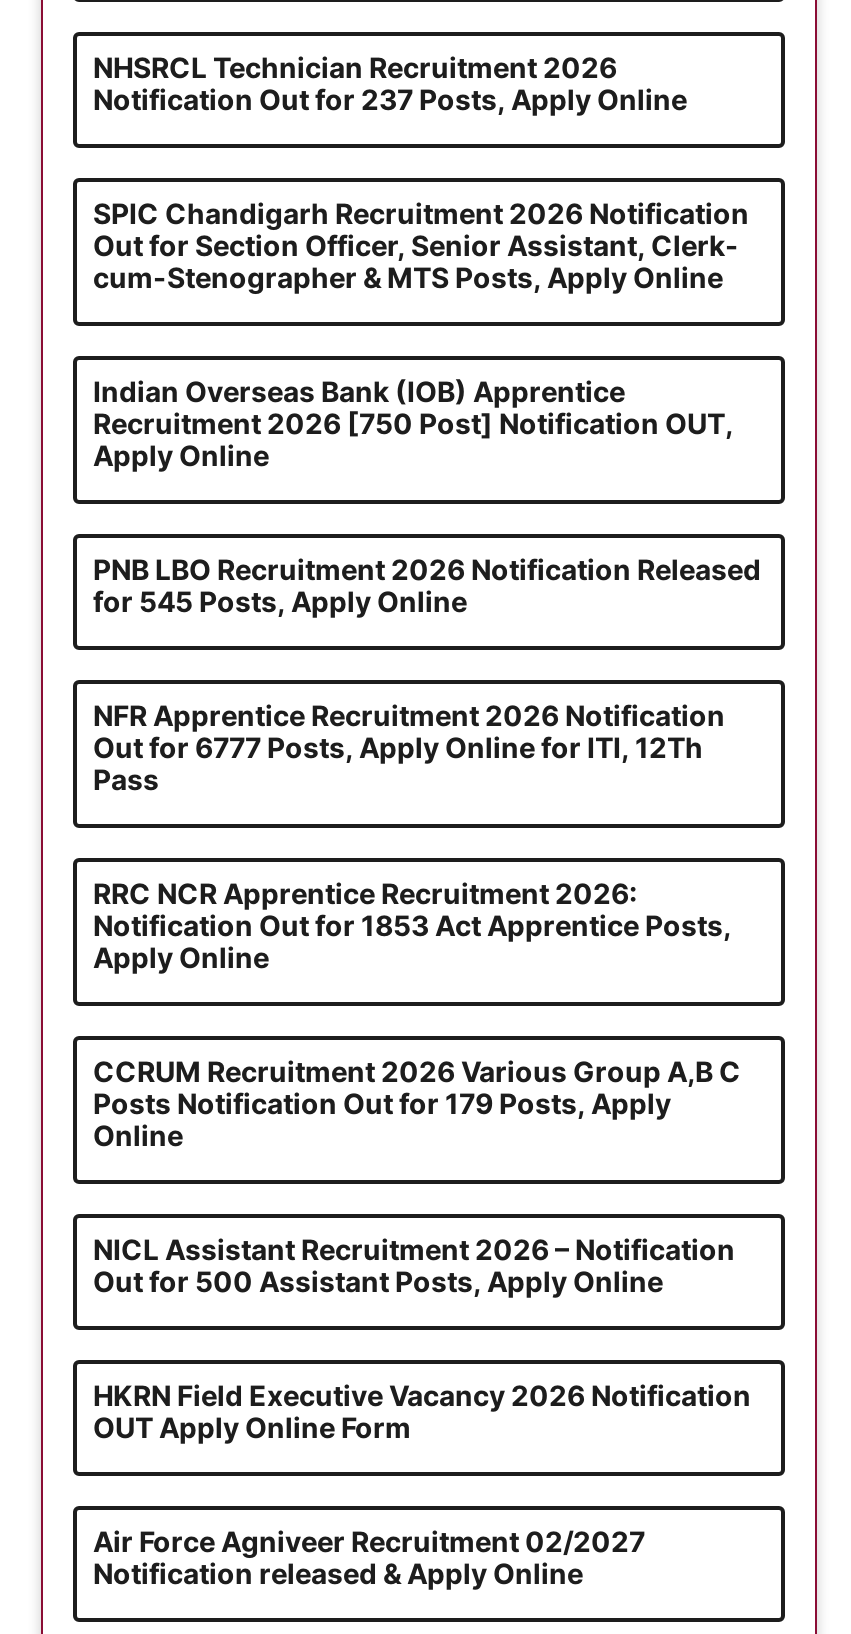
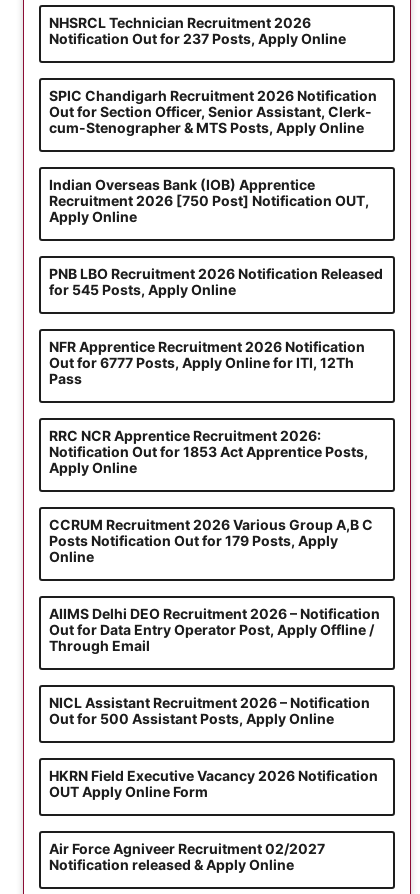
none -> [49,605,380,654] AIIMS Delhi DEO Recruitment 2026 – Notification | Out for Data Entry Operator Post, Apply Offline / | Through Email

